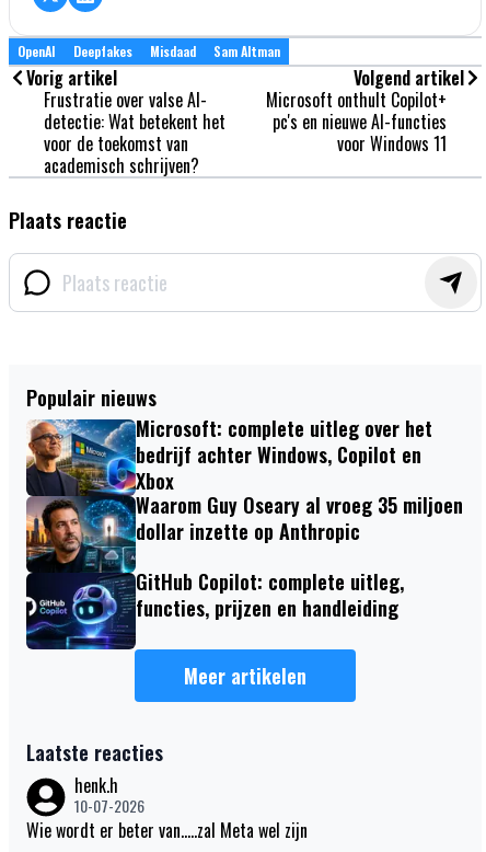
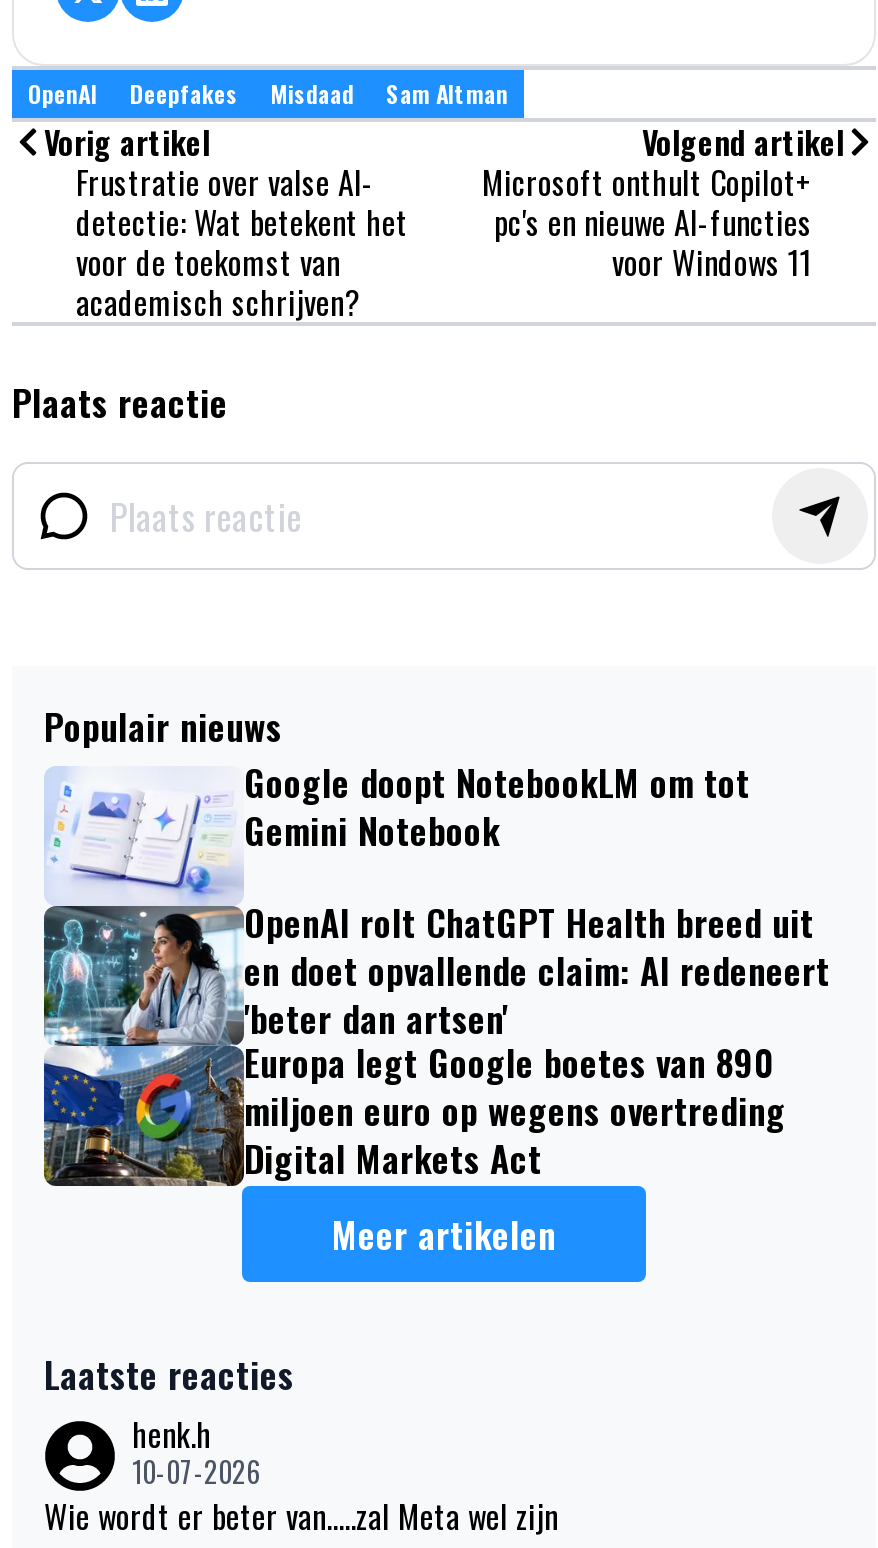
[25,414,463,650] [image] | Microsoft: complete uitleg over het | bedrijf achter Windows, Copilot en | Xbox | Waarom Guy Oseary al vroeg 35 miljoen | dollar inzette op Anthropic -> [42,756,750,1188] [image] | Google doopt NotebookLM om tot | Gemini Notebook
[136,567,404,622] GitHub Copilot: complete uitleg, | functies, prijzen en handleiding -> [244,896,830,1184] OpenAI rolt ChatGPT Health breed uit | en doet opvallende claim: AI redeneert | 'beter dan artsen' | Europa legt Google boetes van 890 | miljoen euro op wegens overtreding | Digital Markets Act

